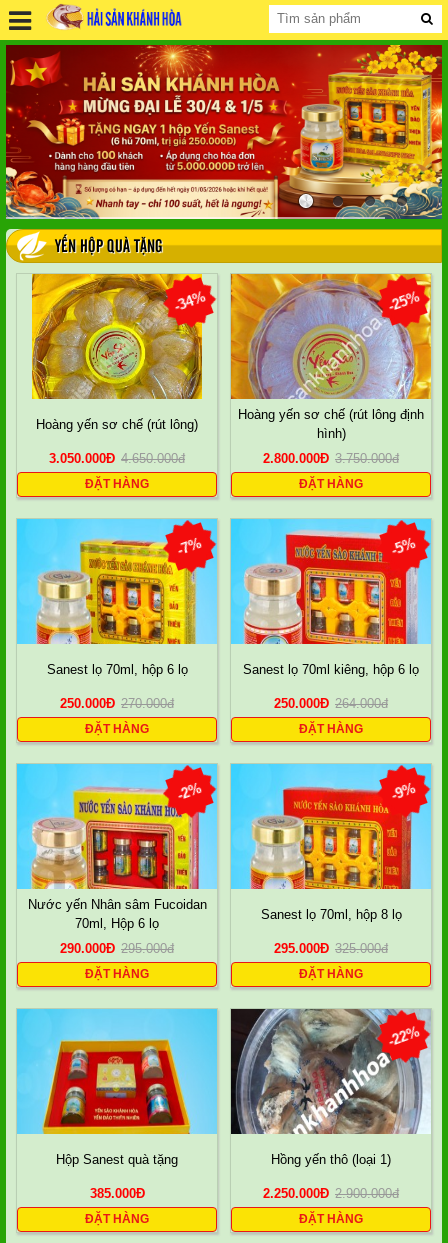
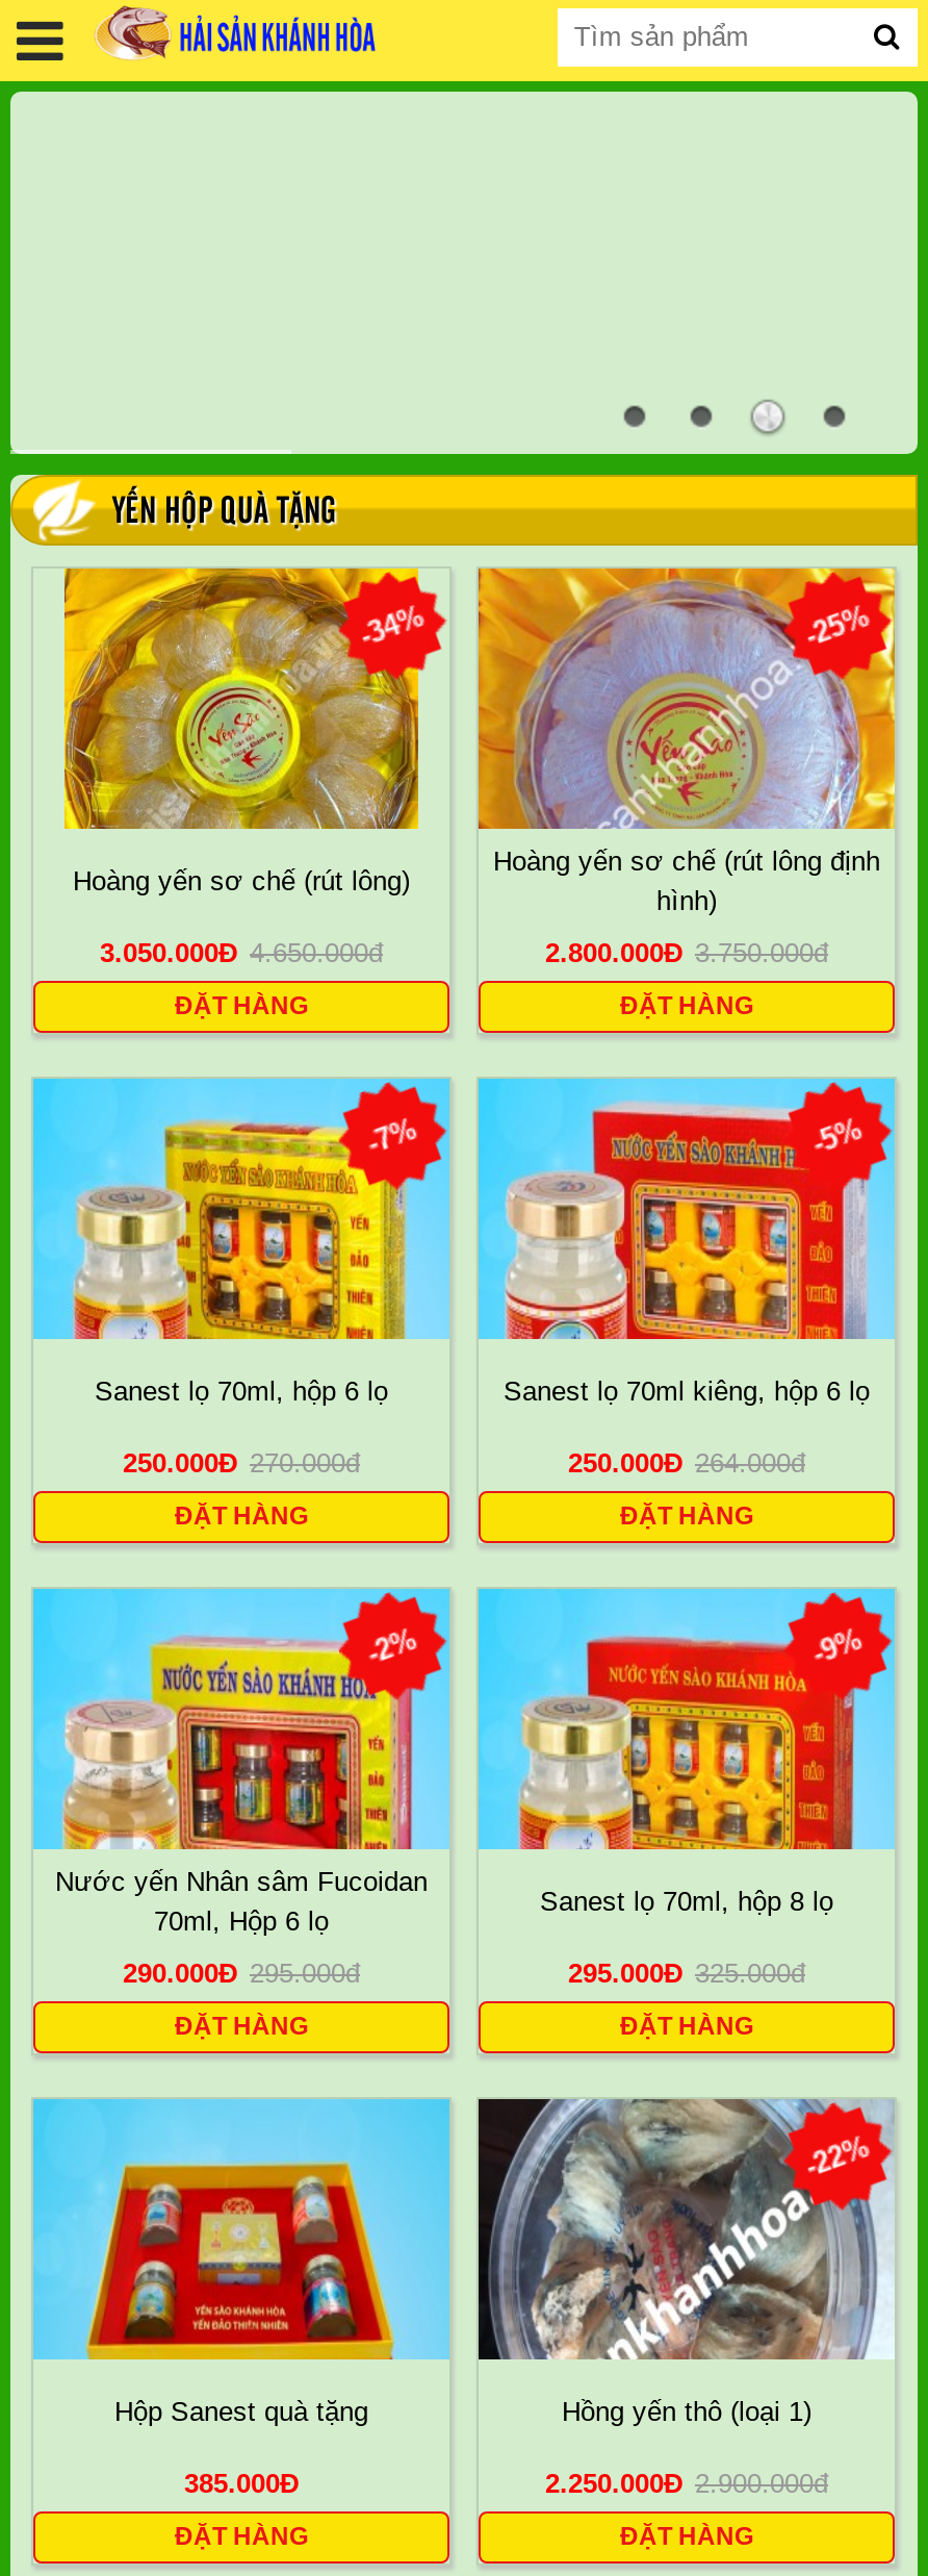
[5,44,443,220] [image] -> none

